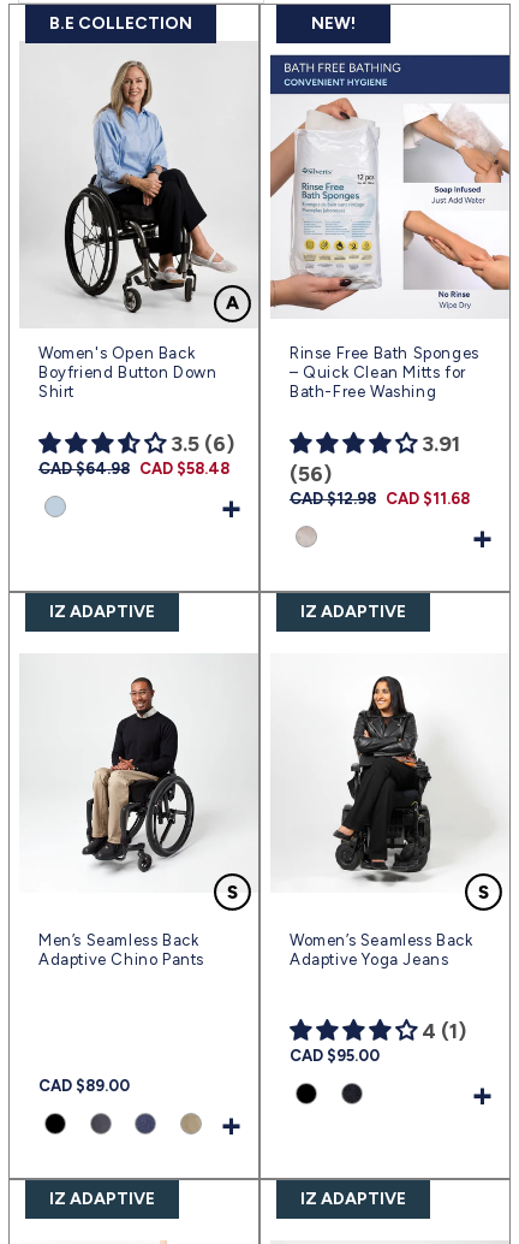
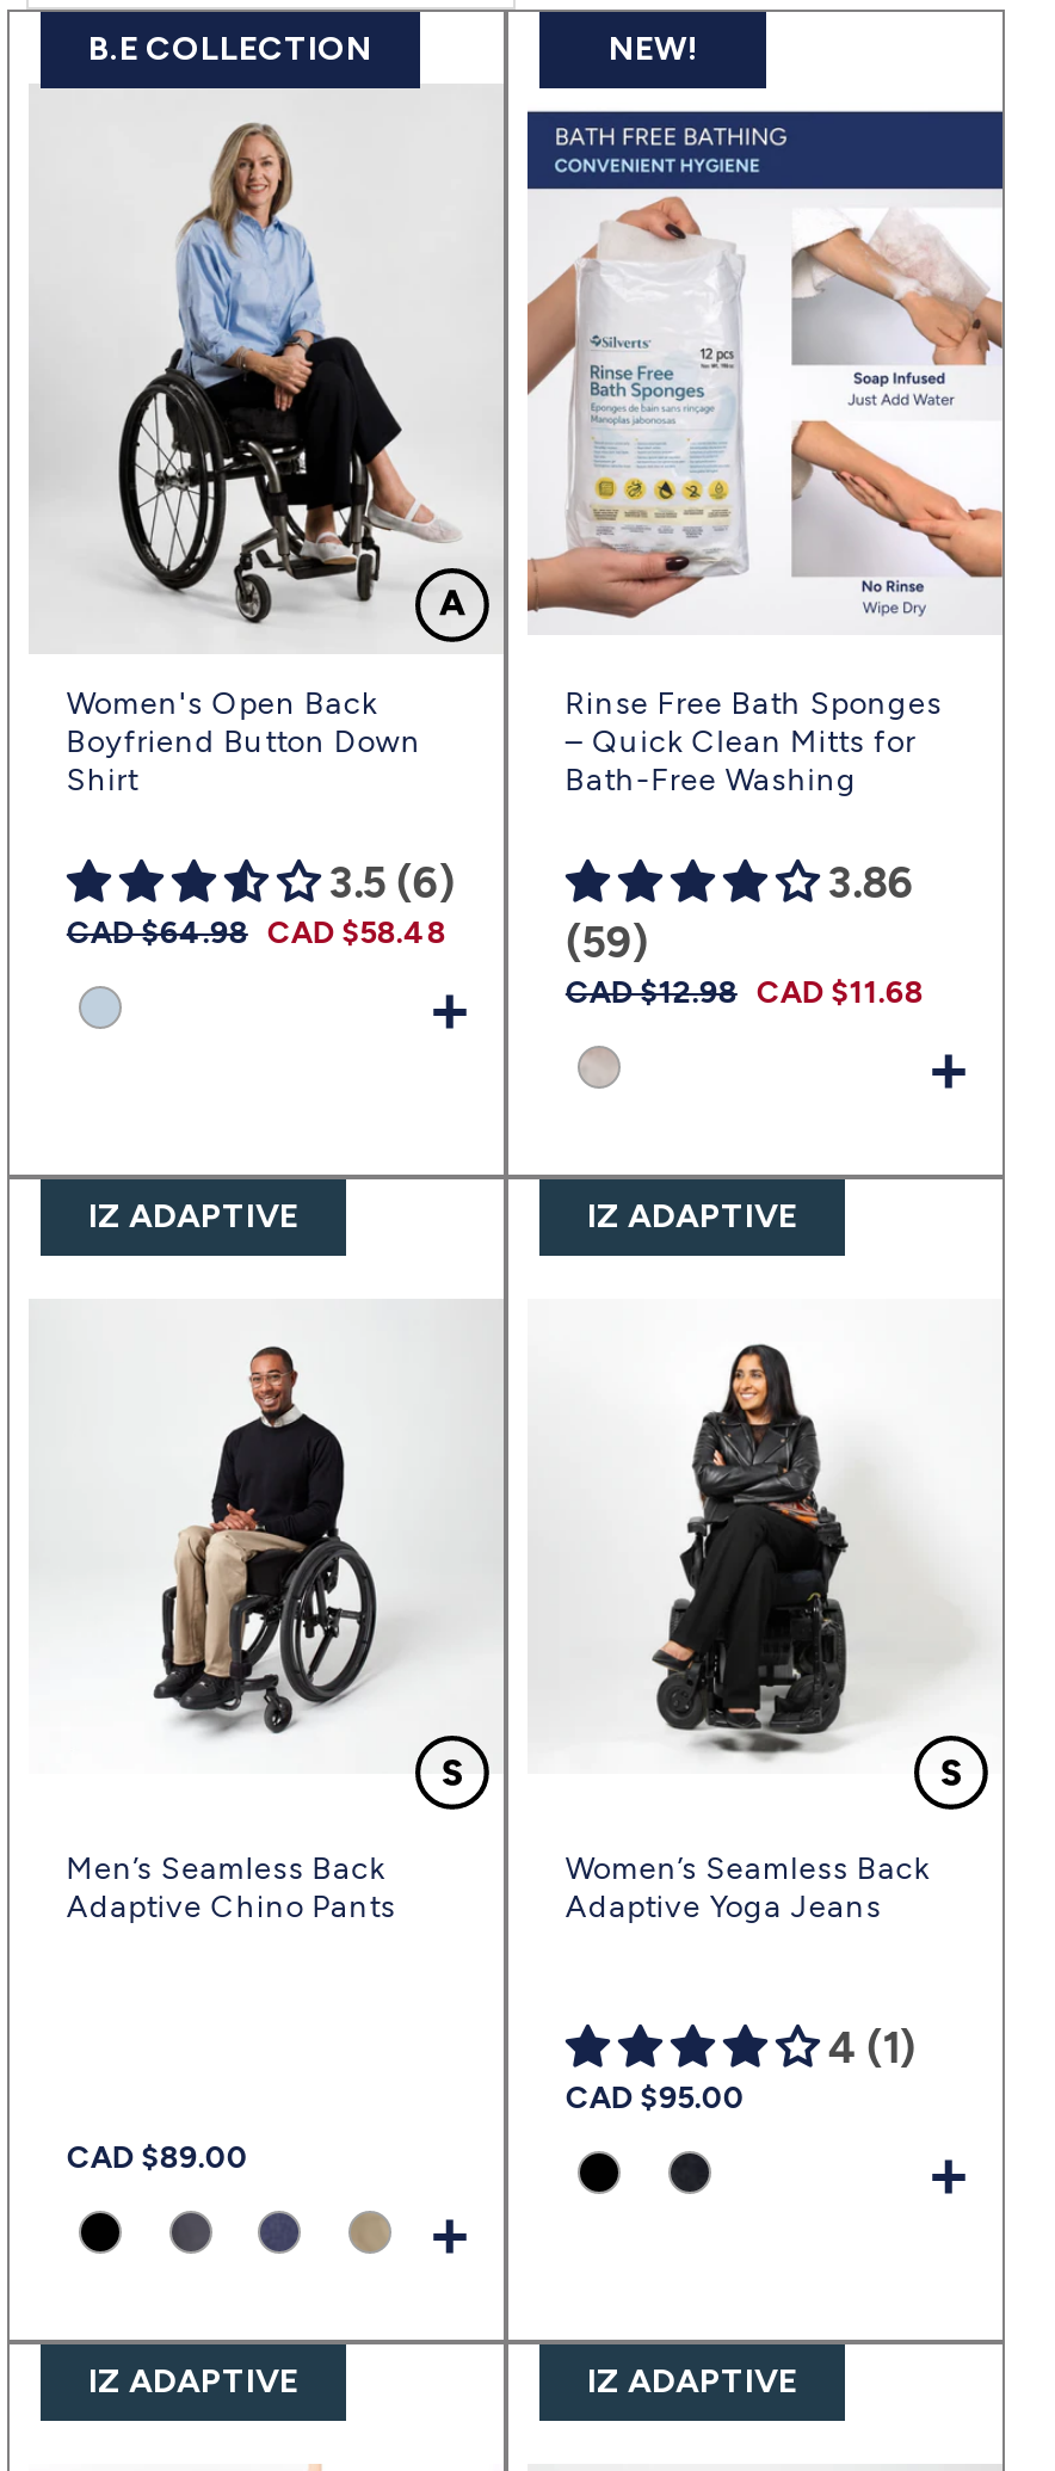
[422,430,460,457] 3.91 -> [828,856,914,909] 3.86
[289,460,331,487] (56) -> [565,916,649,968] (59)

